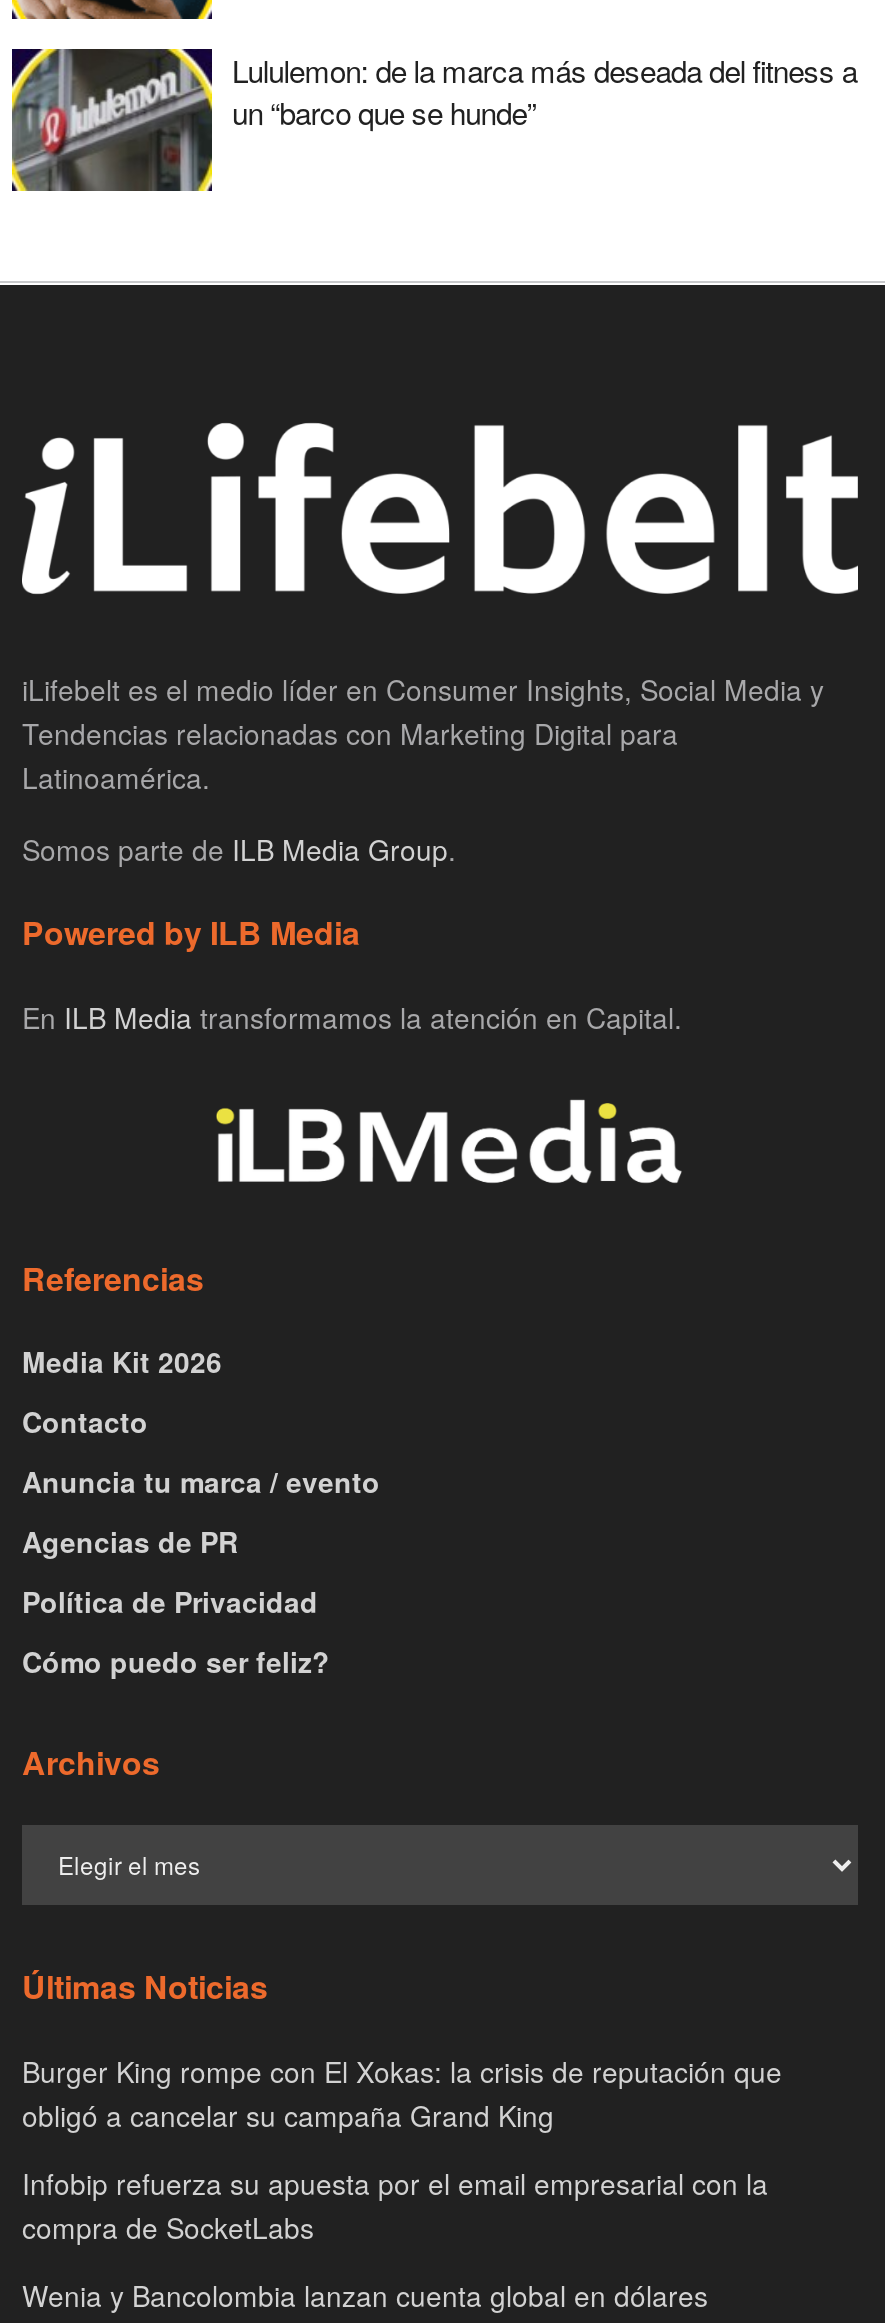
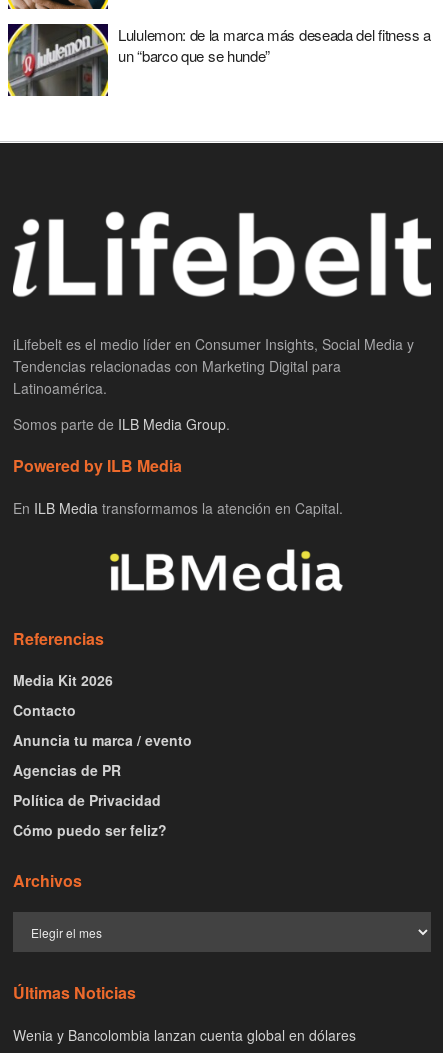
[22,2050,782,2246] Burger King rompe con El Xokas: la crisis de reputación que | obligó a cancelar su campaña Grand King | Infobip refuerza su apuesta por el email empresarial con la | compra de SocketLabs -> none

